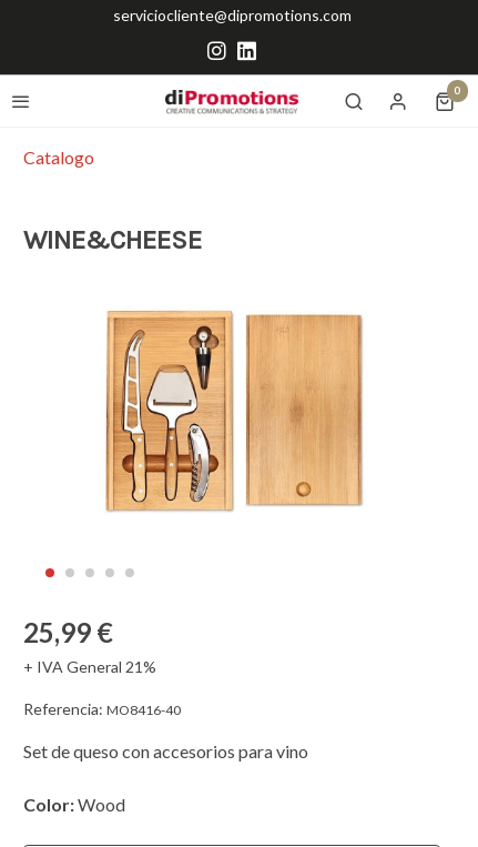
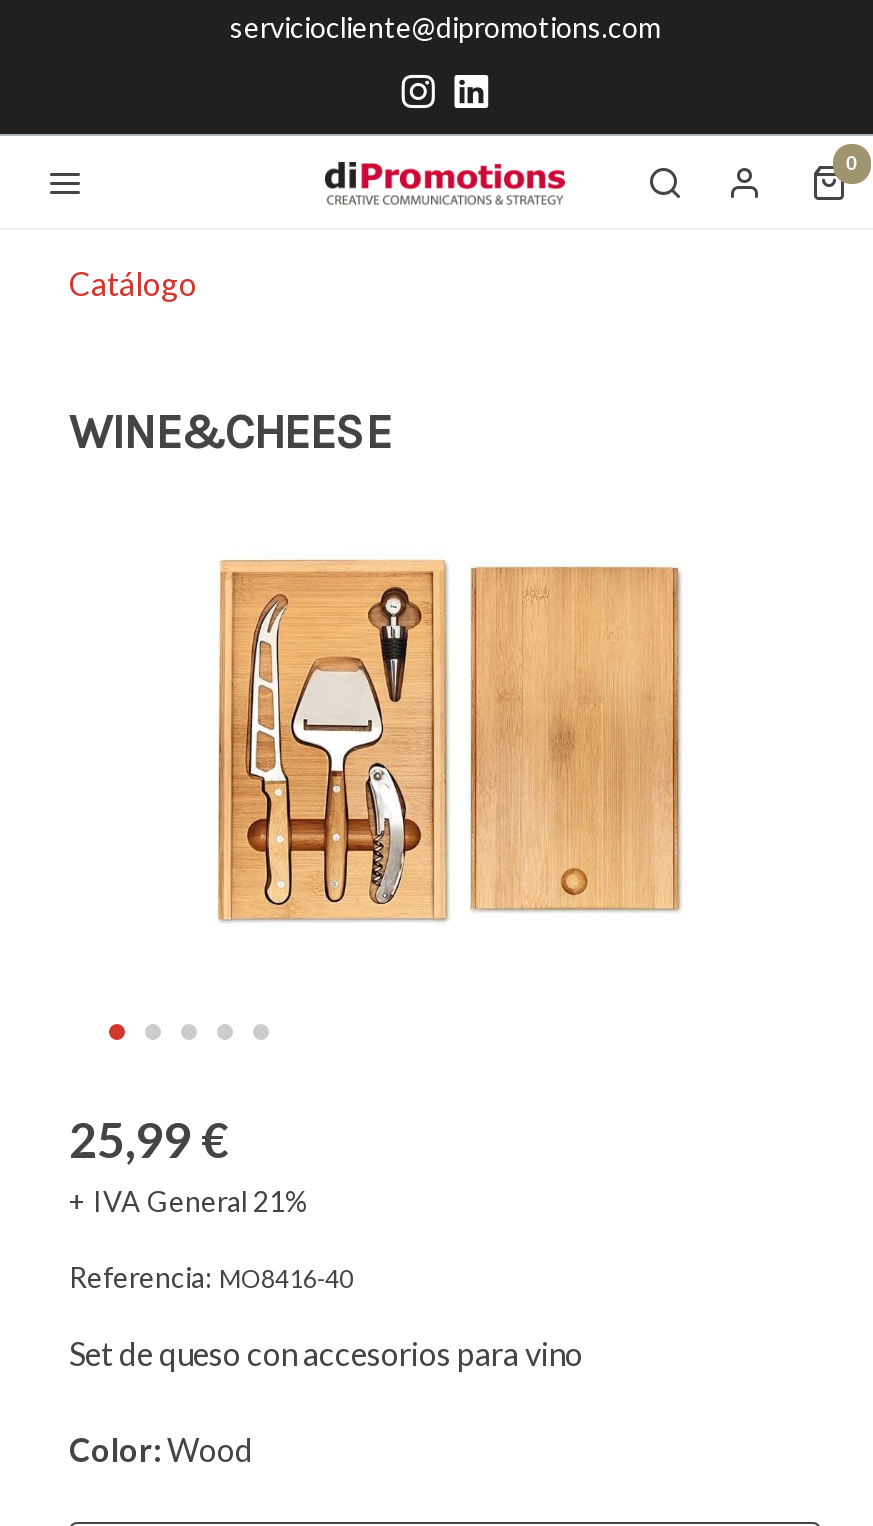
[23,146,94,167] Catalogo -> [69,263,197,301] Catálogo

